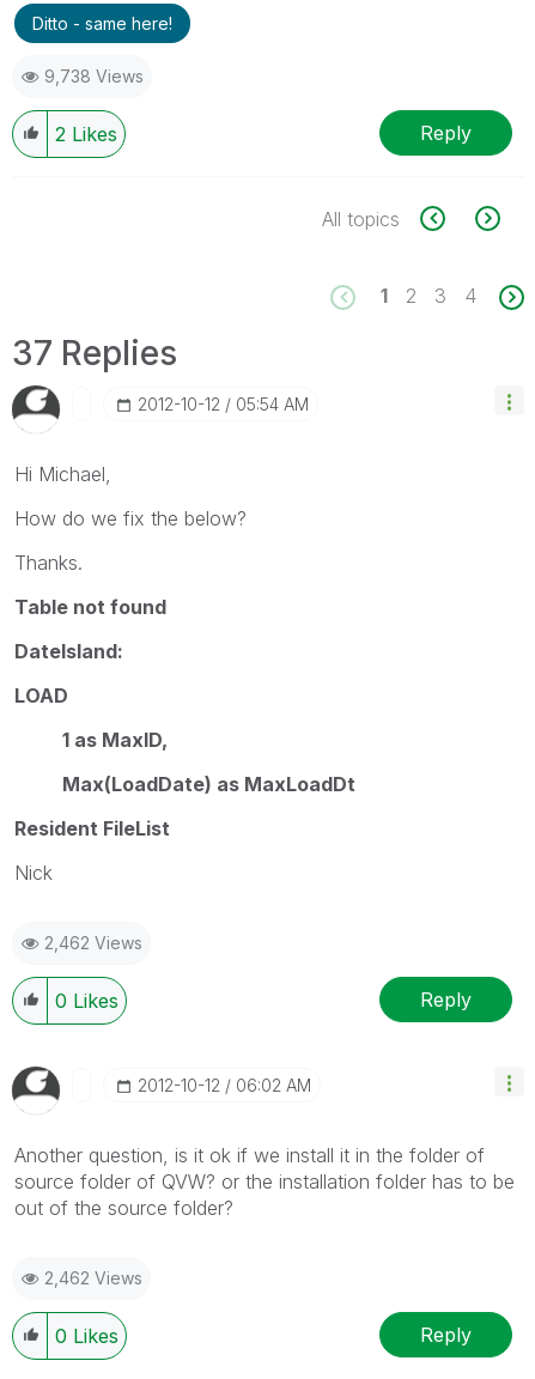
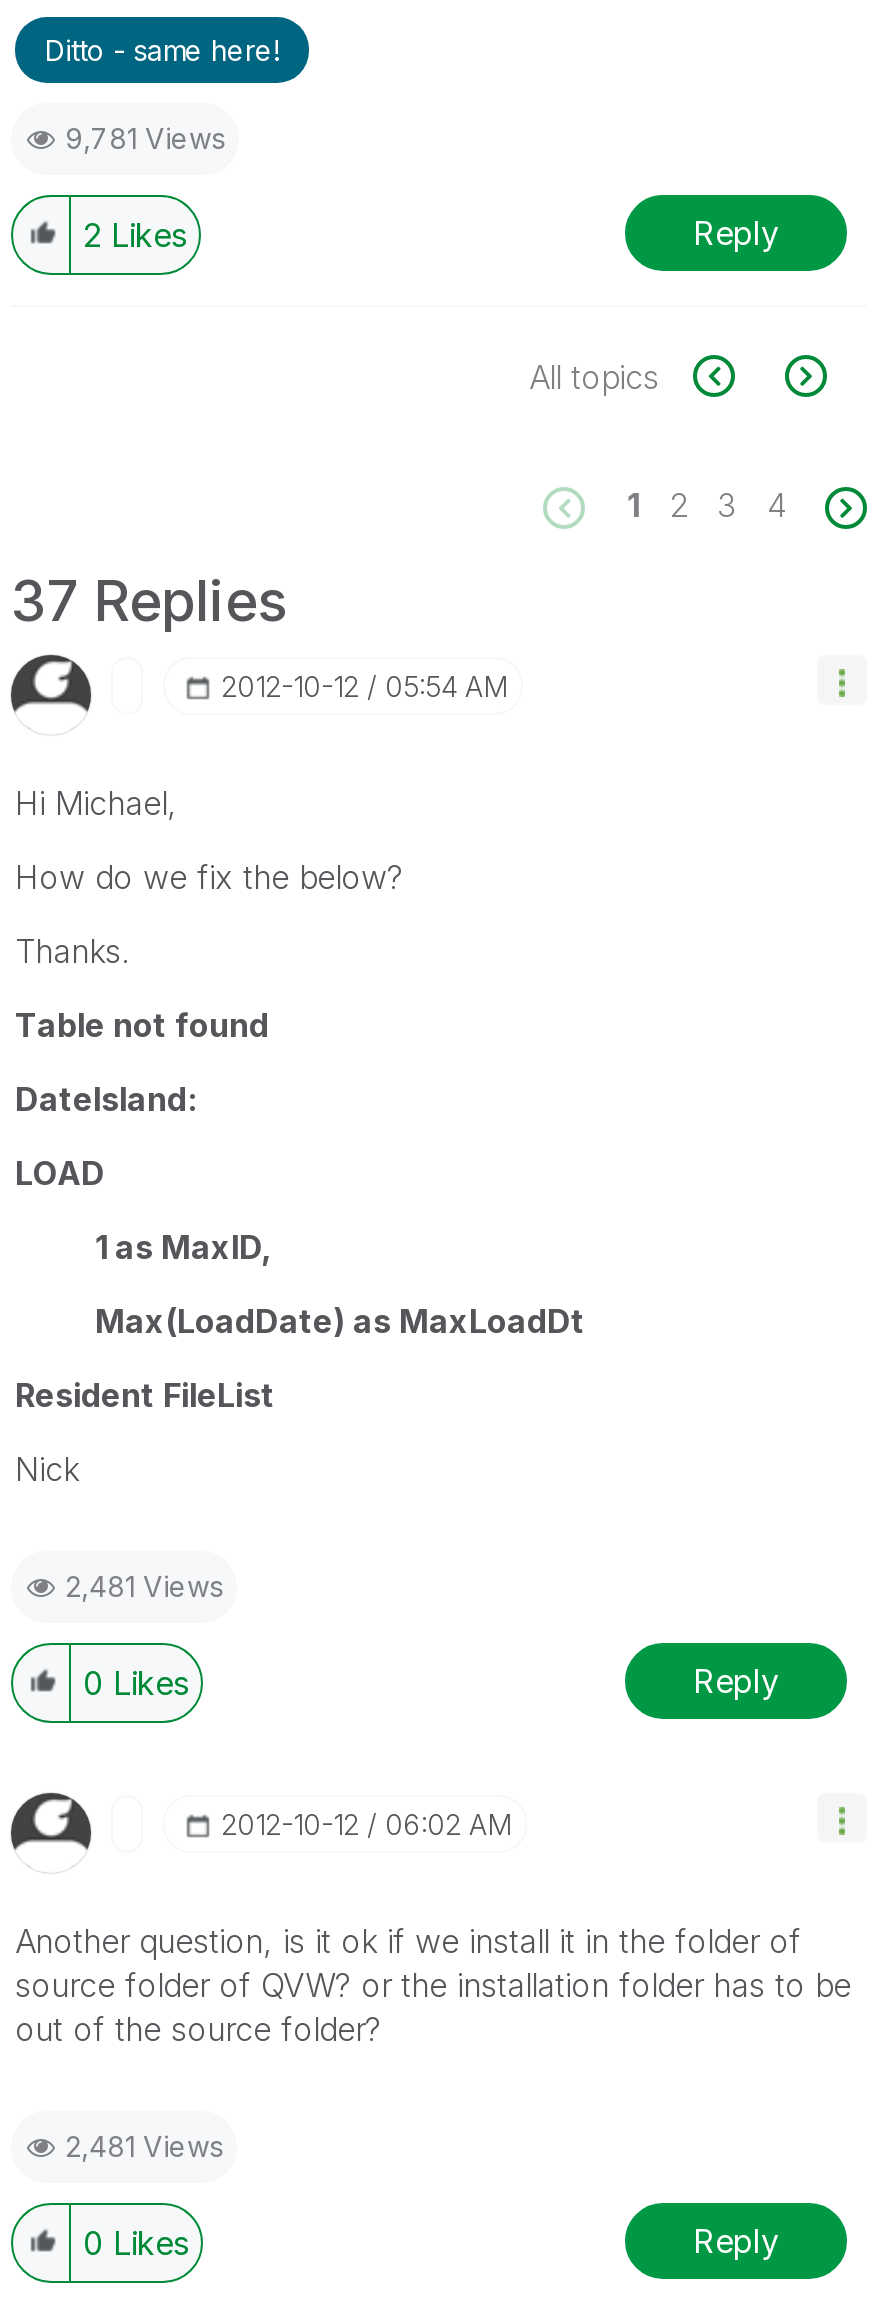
[44,66,144,87] 9,738 Views -> [65,122,225,156] 9,781 Views
[44,933,142,953] 2,462 Views -> [65,1570,223,1604] 2,481 Views
[44,1268,142,1289] 2,462 Views -> [65,2130,223,2164] 2,481 Views

